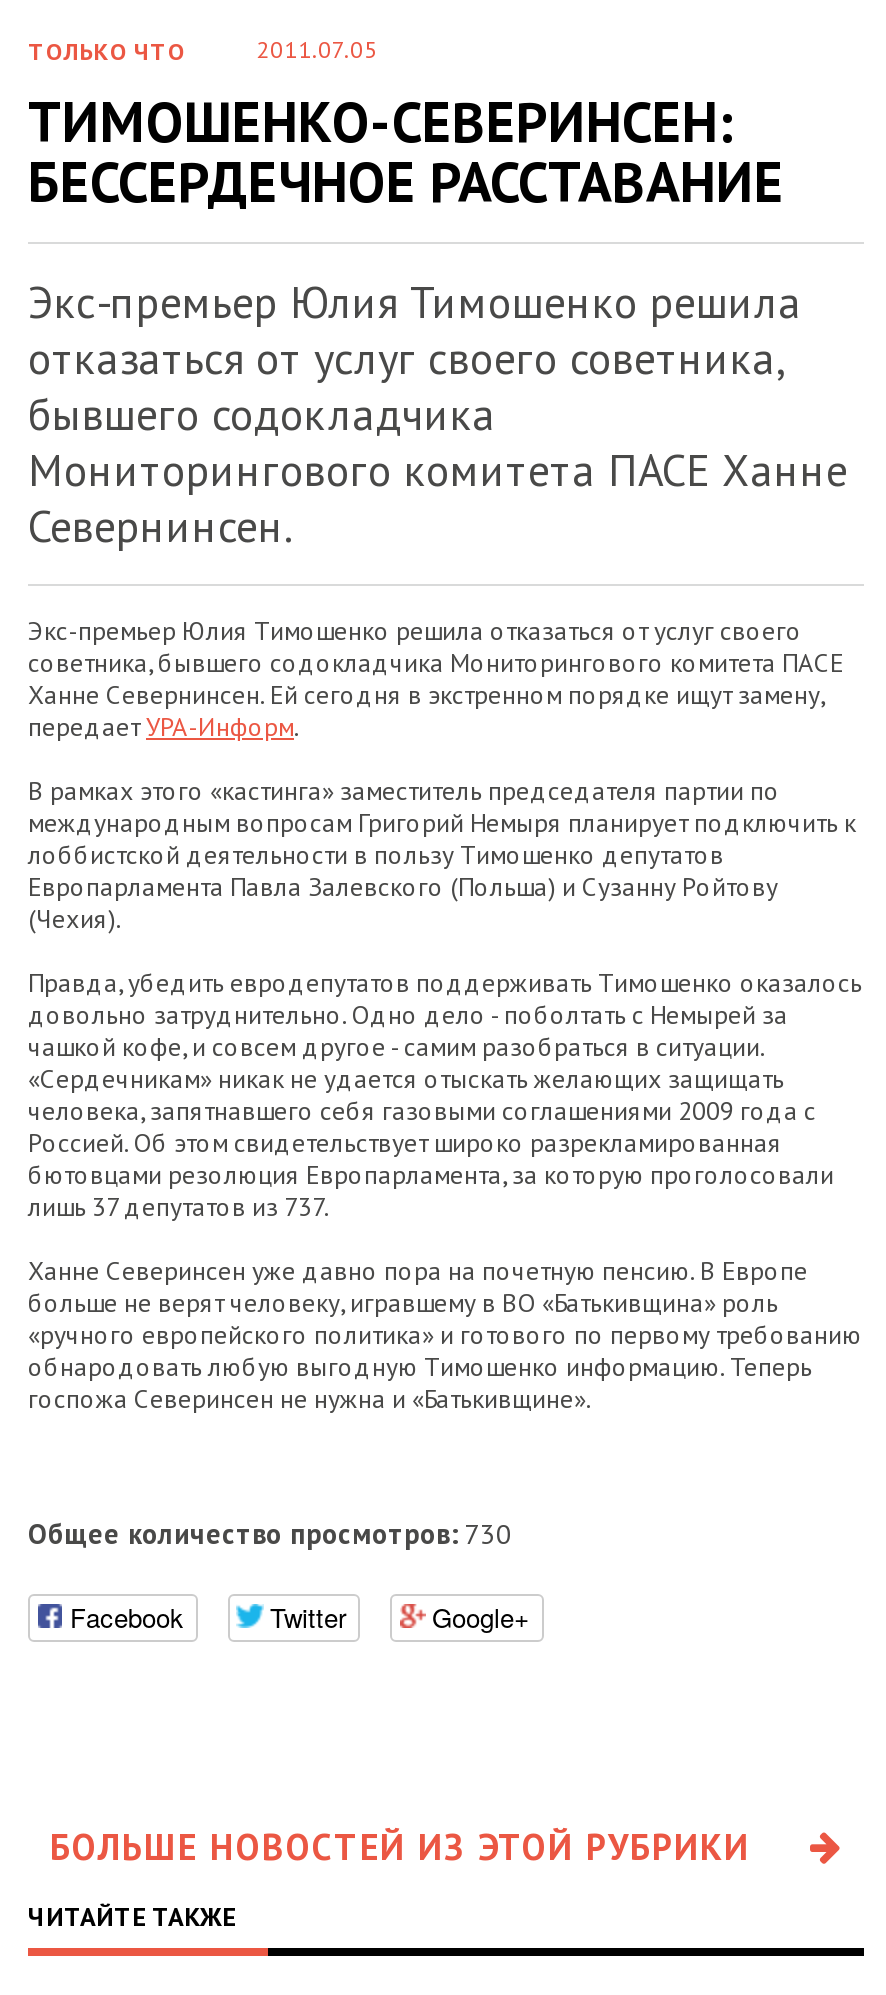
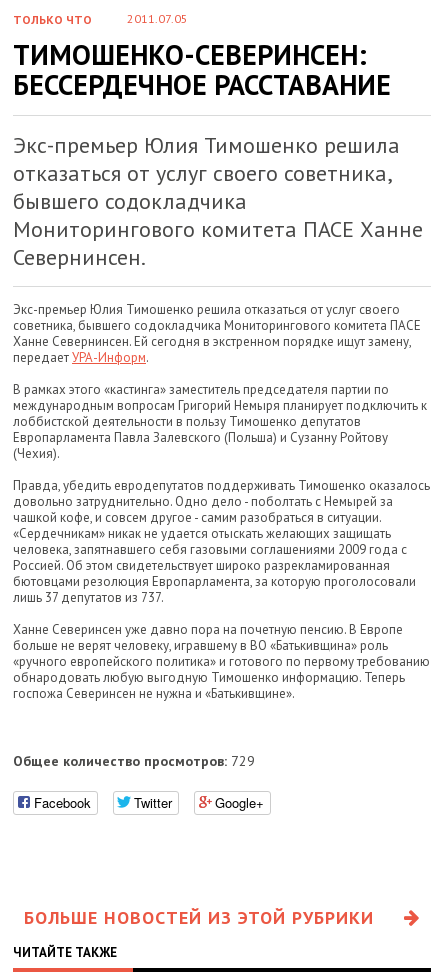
[28,1516,512,1552] Общее количество просмотров: 730 -> [13,752,255,770] Общее количество просмотров: 729

